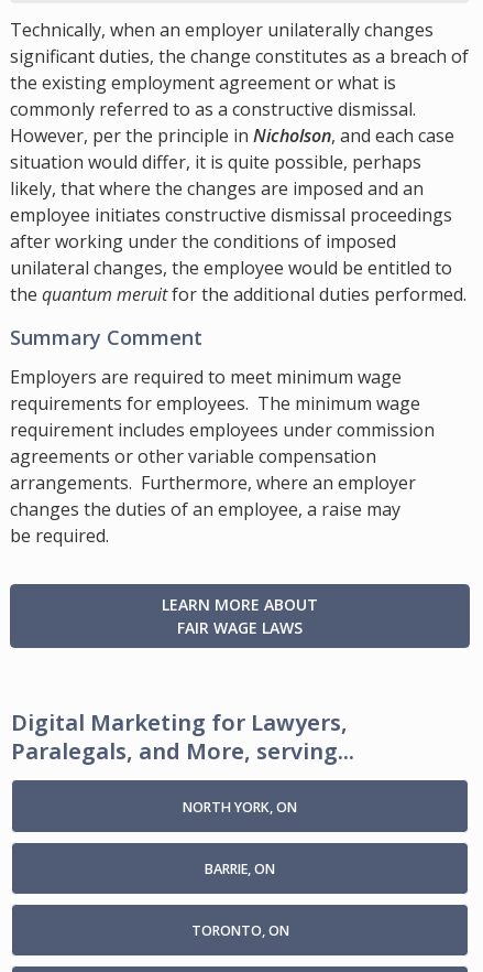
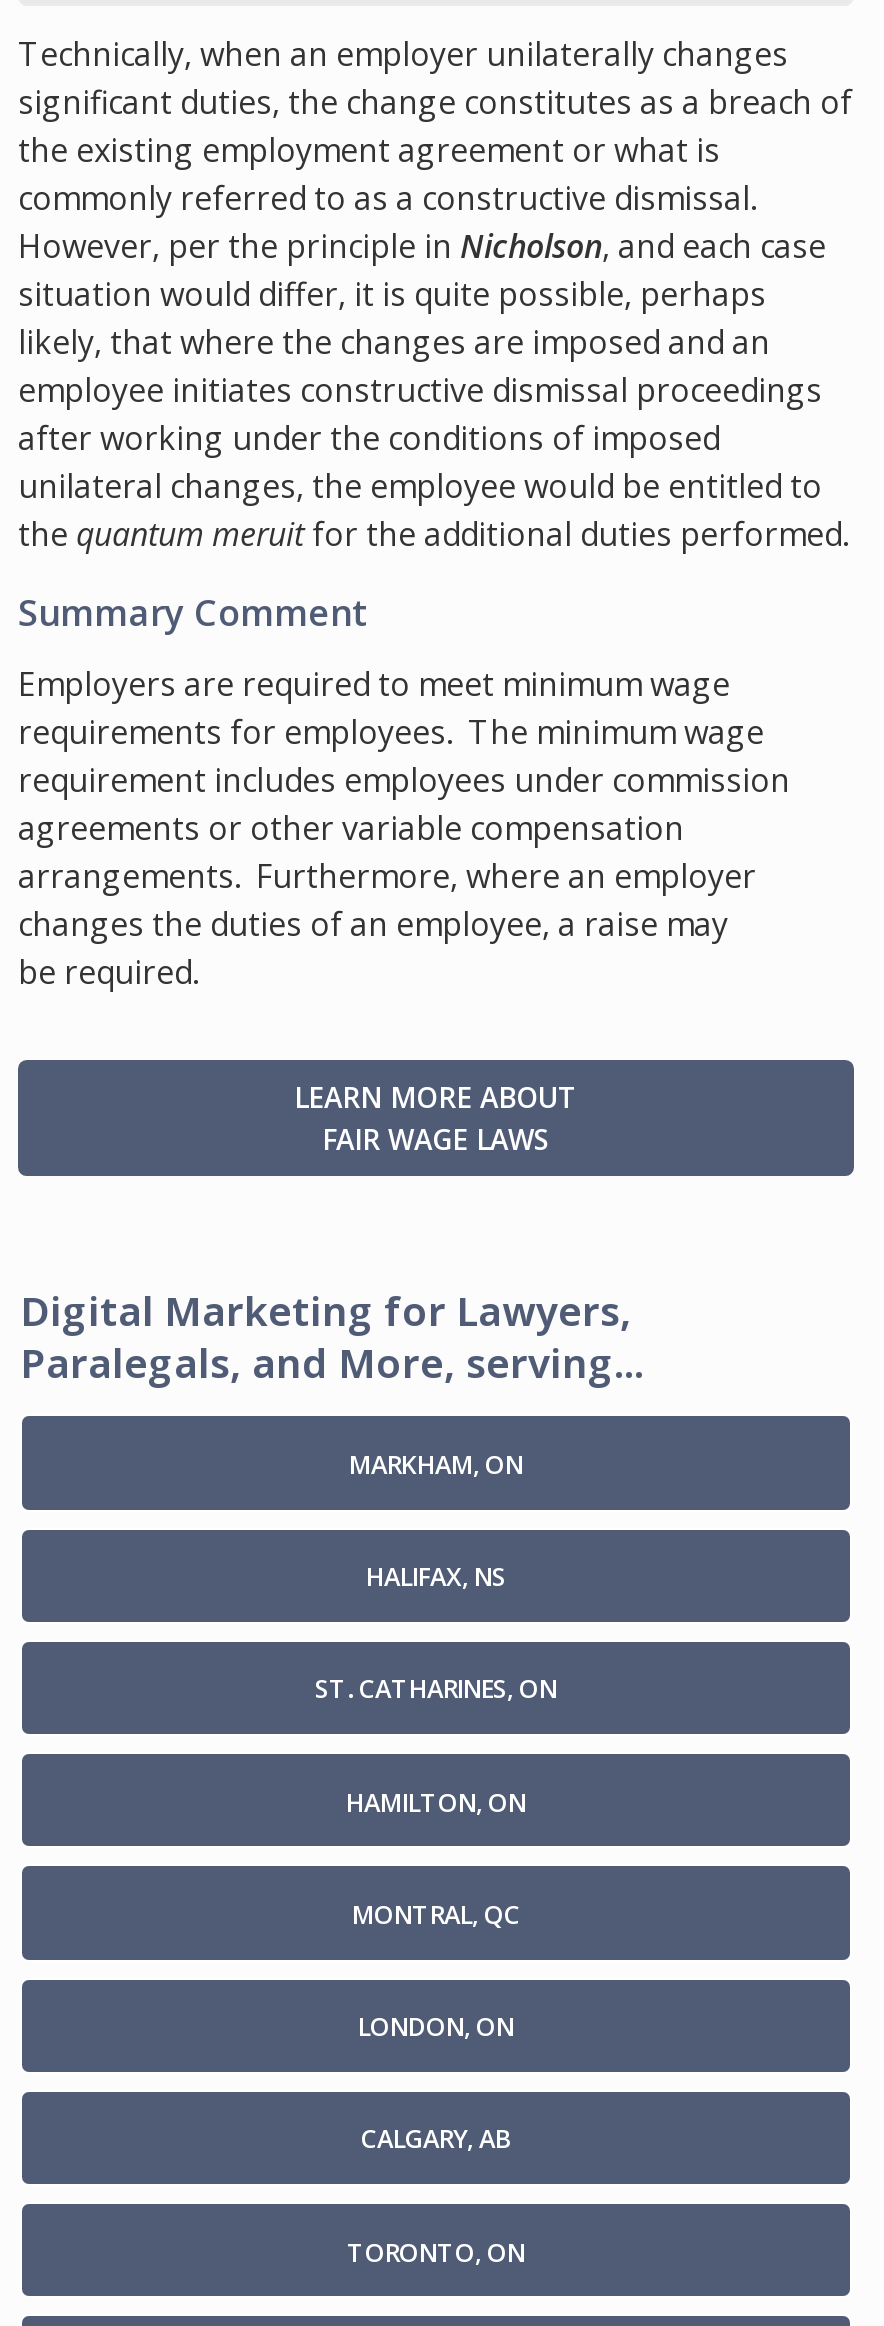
[183,798,297,878] NORTH YORK, ON | BARRIE, ON -> [315,1448,557,2157] MARKHAM, ON | HALIFAX, NS | ST. CATHARINES, ON | HAMILTON, ON | MONTRAL, QC | LONDON, ON | CALGARY, AB

